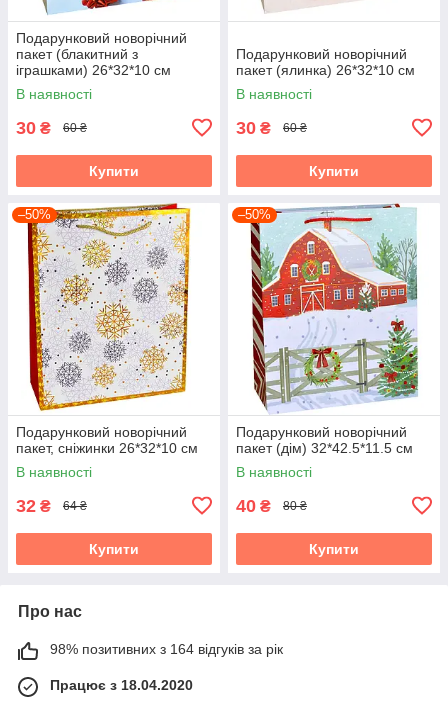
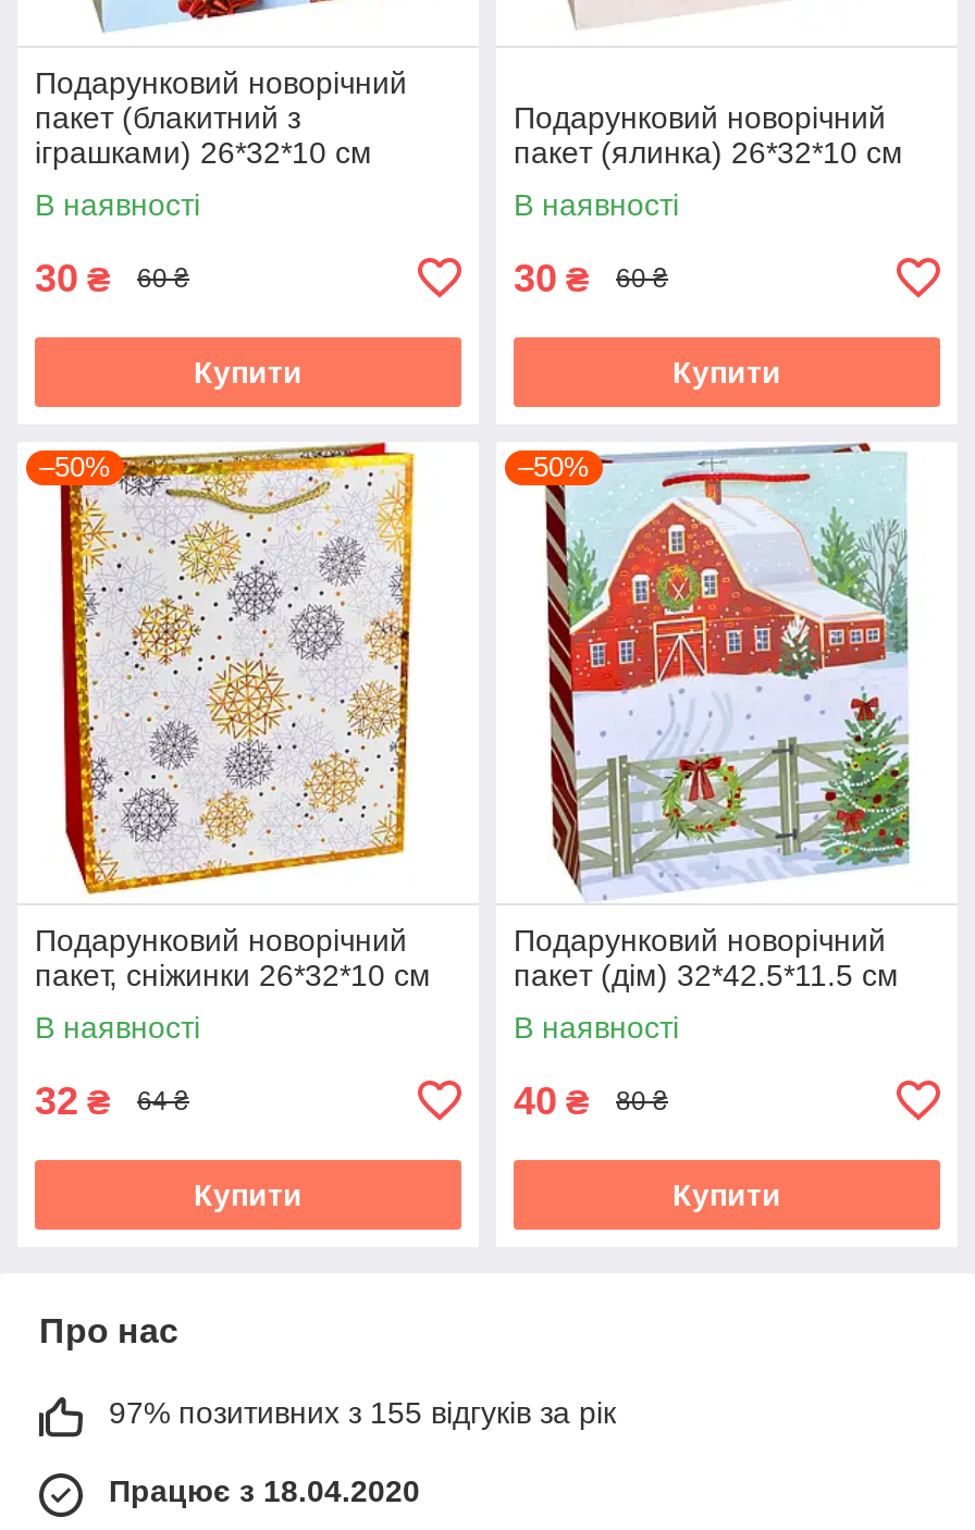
[50,641,283,657] 98% позитивних з 164 відгуків за рік -> [109,1395,616,1429] 97% позитивних з 155 відгуків за рік

